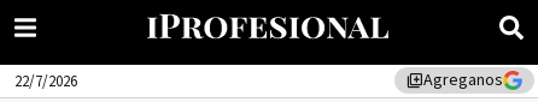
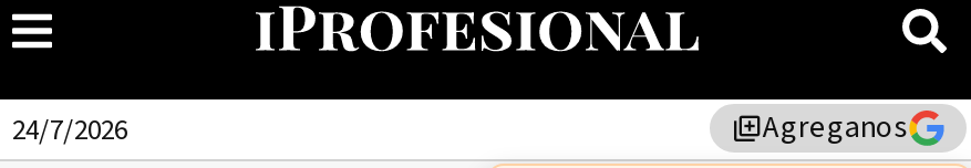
[14,72,77,92] 22/7/2026 -> [12,113,127,150] 24/7/2026

